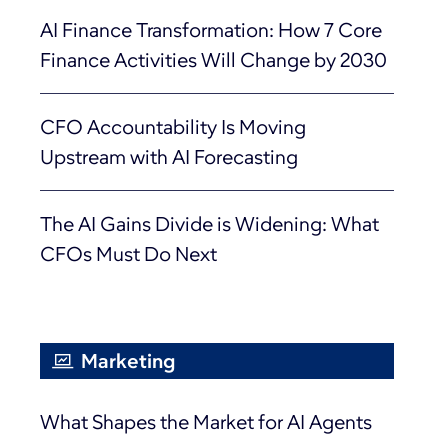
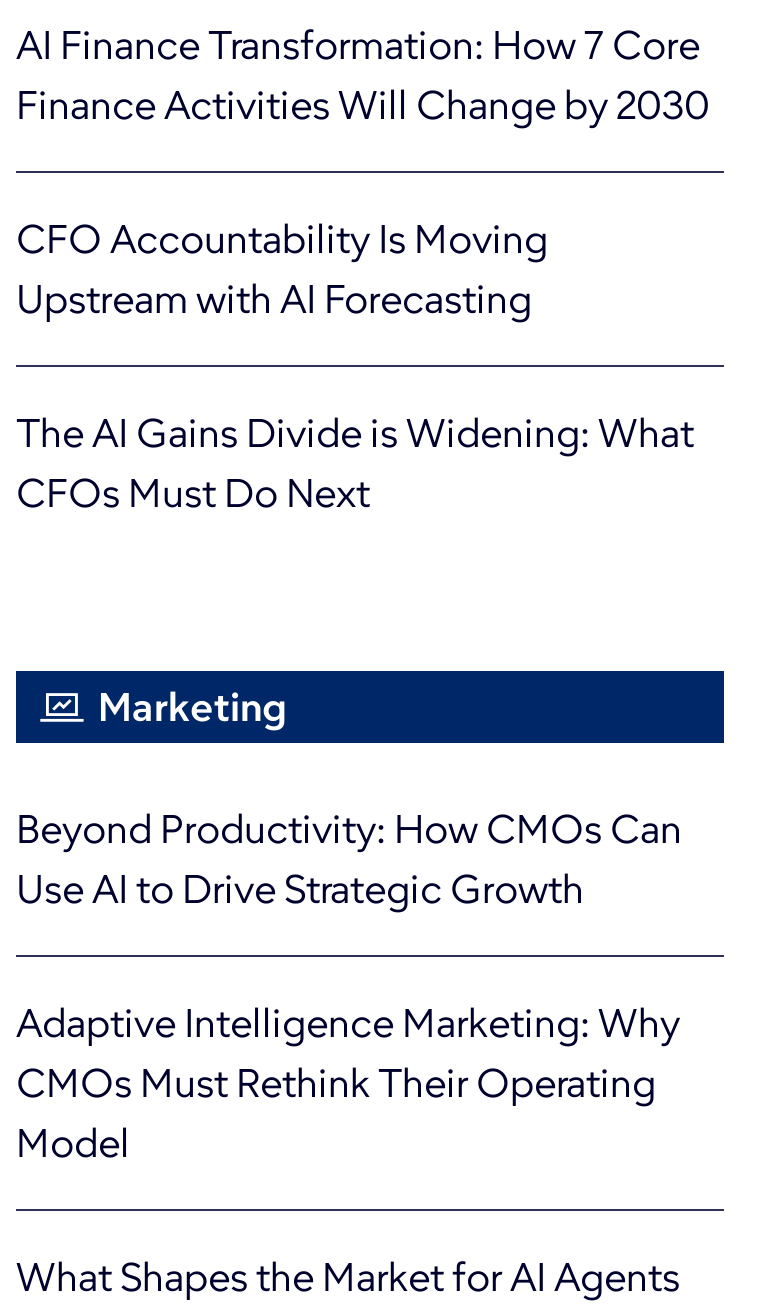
none -> [16,806,682,1168] Beyond Productivity: How CMOs Can | Use AI to Drive Strategic Growth | Adaptive Intelligence Marketing: Why | CMOs Must Rethink Their Operating | Model

